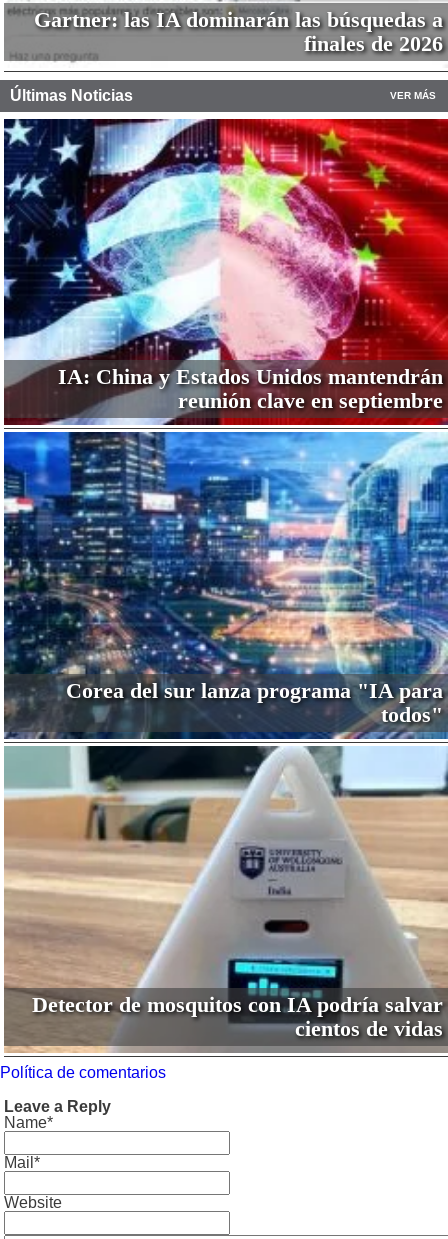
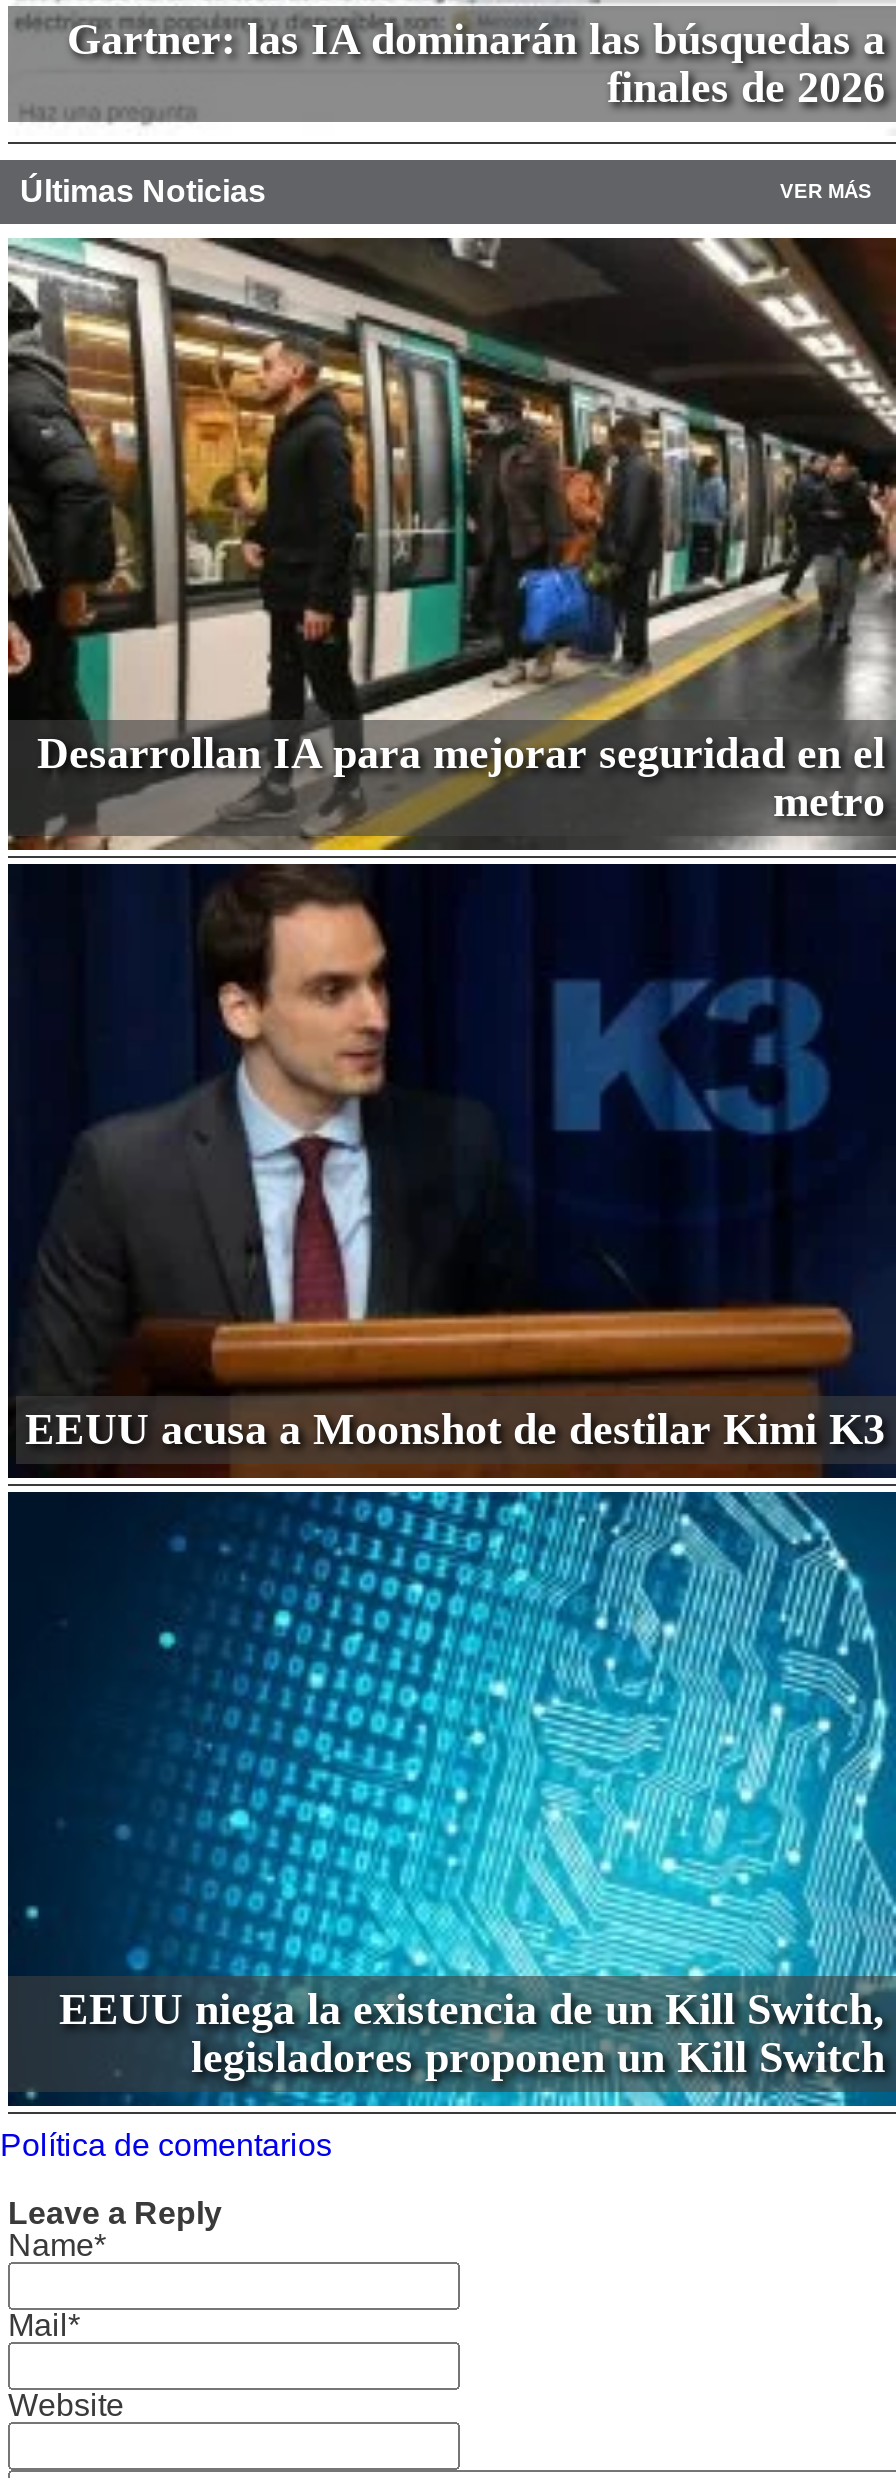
[3,118,445,413] [image] | IA: China y Estados Unidos mantendrán | reunión clave en septiembre -> [6,236,890,826] [image] | Desarrollan IA para mejorar seguridad en el | metro
[3,397,445,727] [image] | Corea del sur lanza programa "IA para | todos" -> [6,794,890,1454] [image] | EEUU acusa a Moonshot de destilar Kimi K3
[3,735,445,1053] [image] | Detector de mosquitos con IA podría salvar | cientos de vidas -> [6,1470,890,2108] [image] | EEUU niega la existencia de un Kill Switch, | legisladores proponen un Kill Switch

